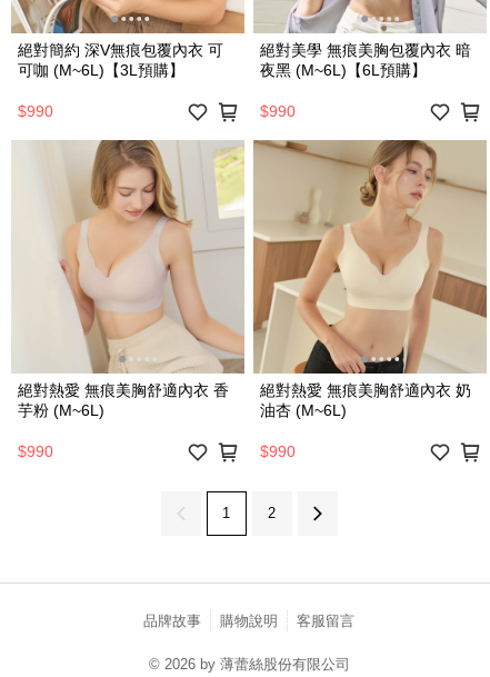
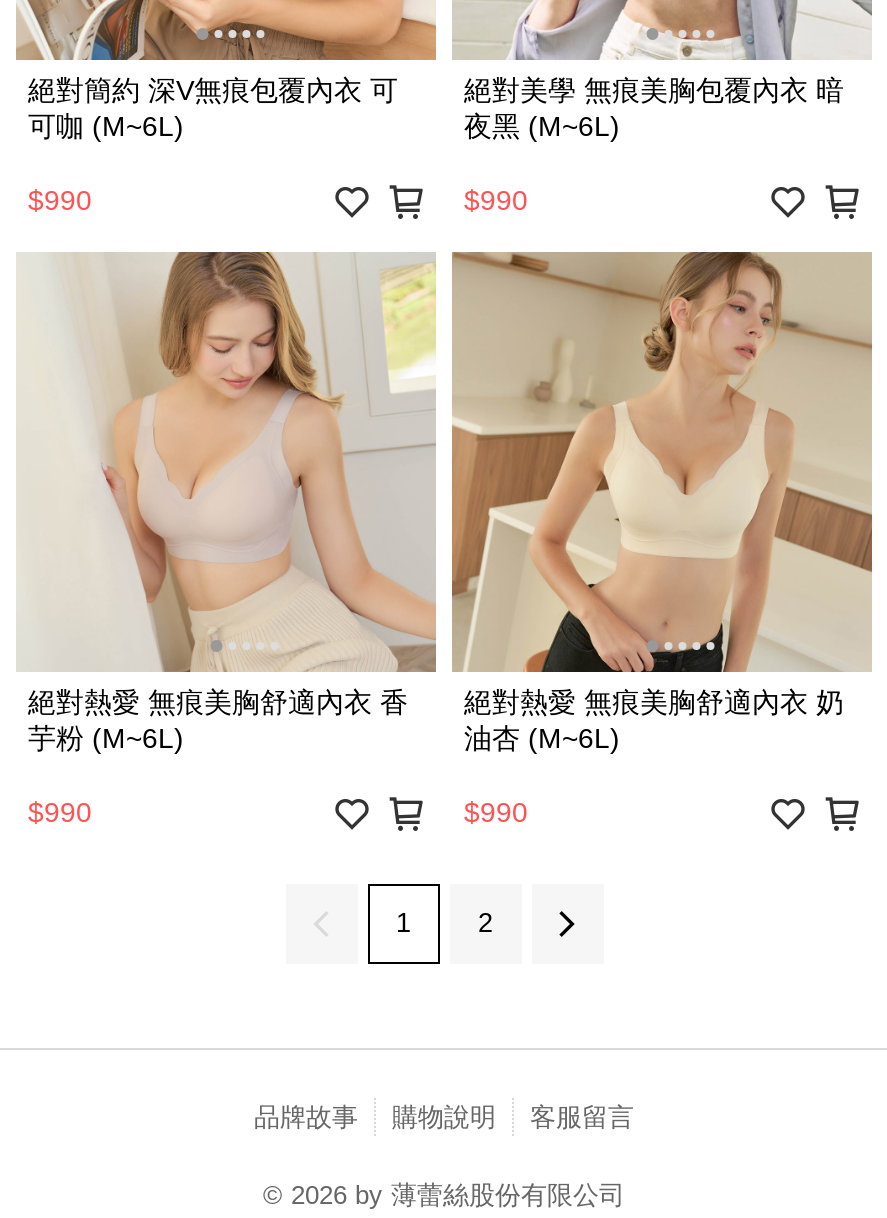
[18,61,184,79] 可咖 (M~6L)【3L預購】 -> [28,110,184,142] 可咖 (M~6L)
[260,61,427,79] 夜黑 (M~6L)【6L預購】 -> [464,110,620,142] 夜黑 (M~6L)

